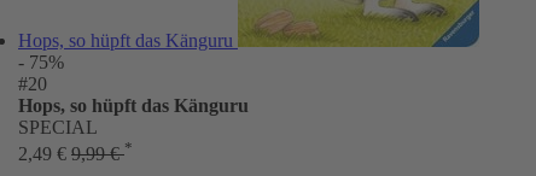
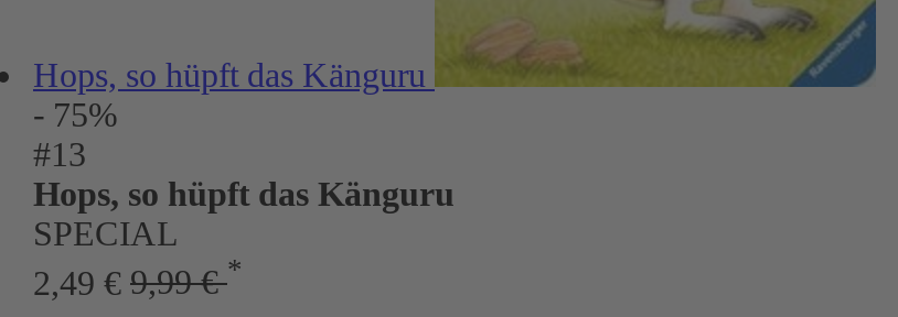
[18,73,47,94] #20 -> [33,134,86,171] #13

